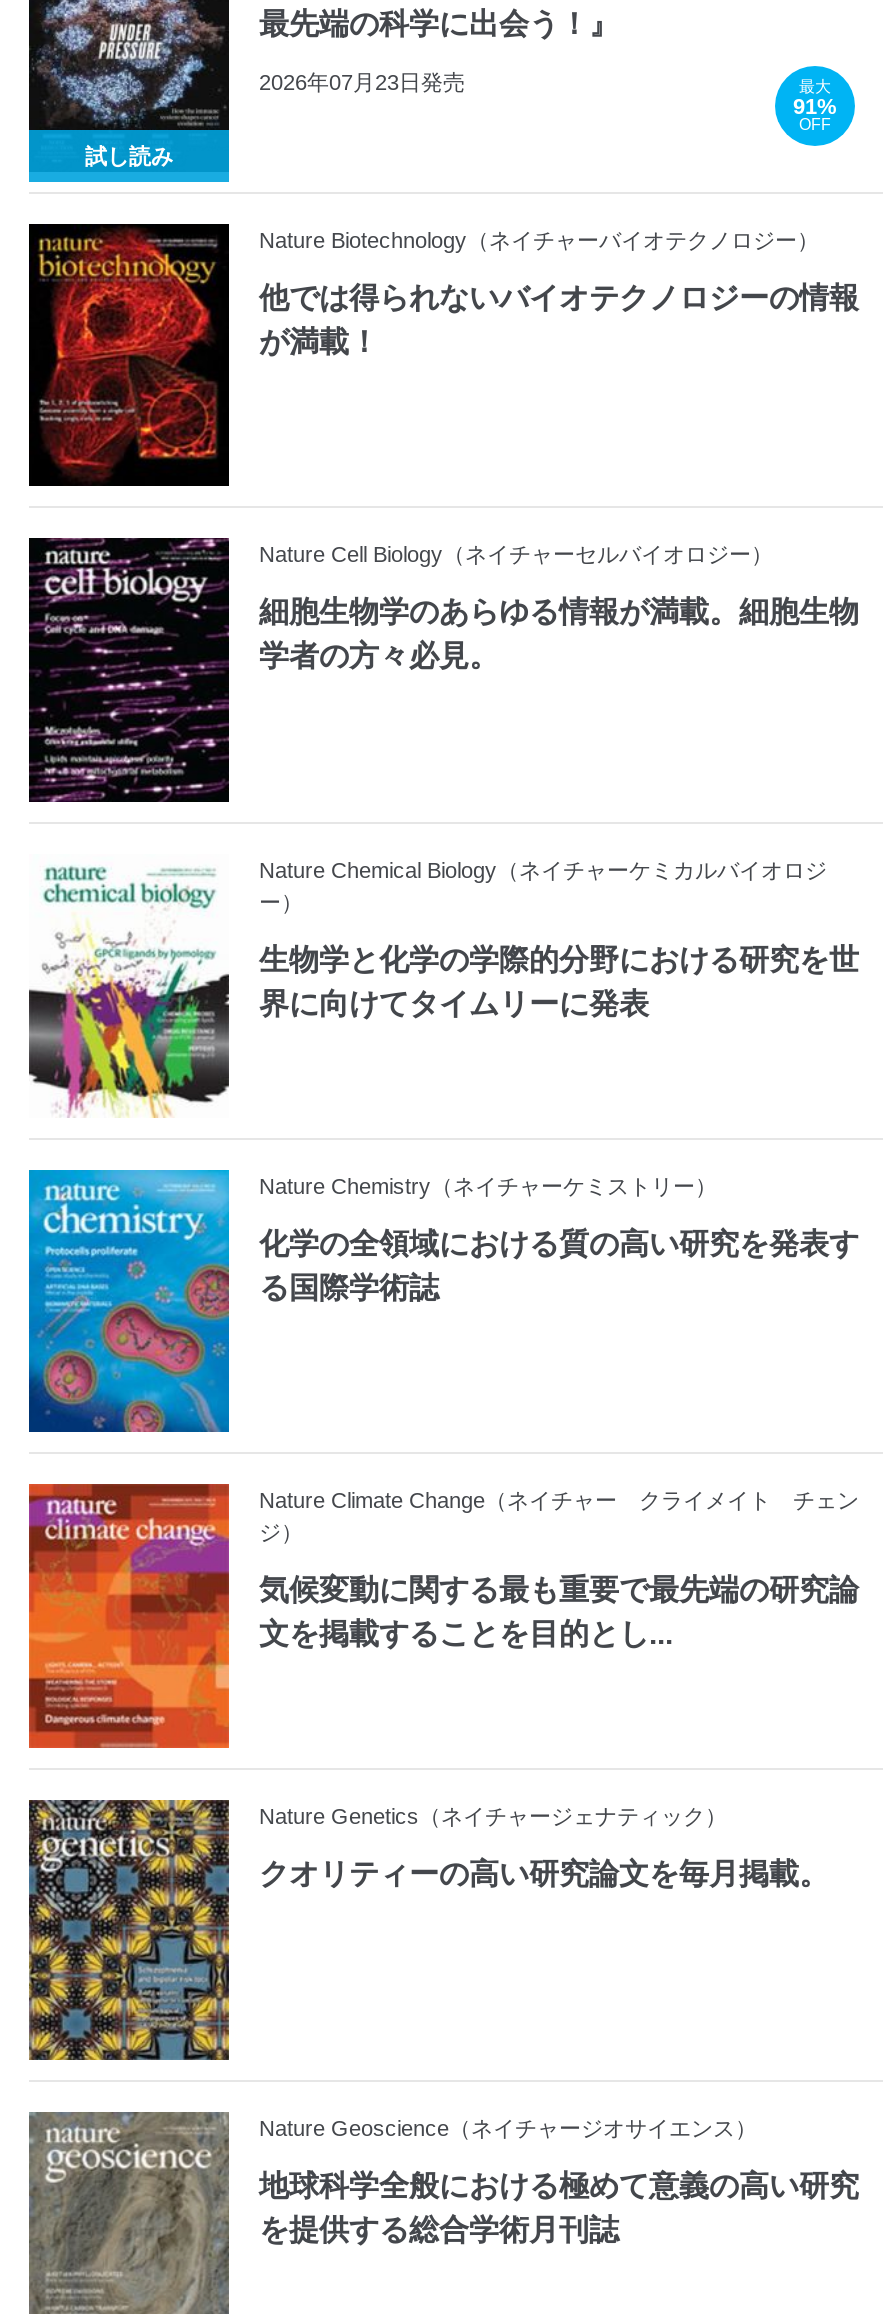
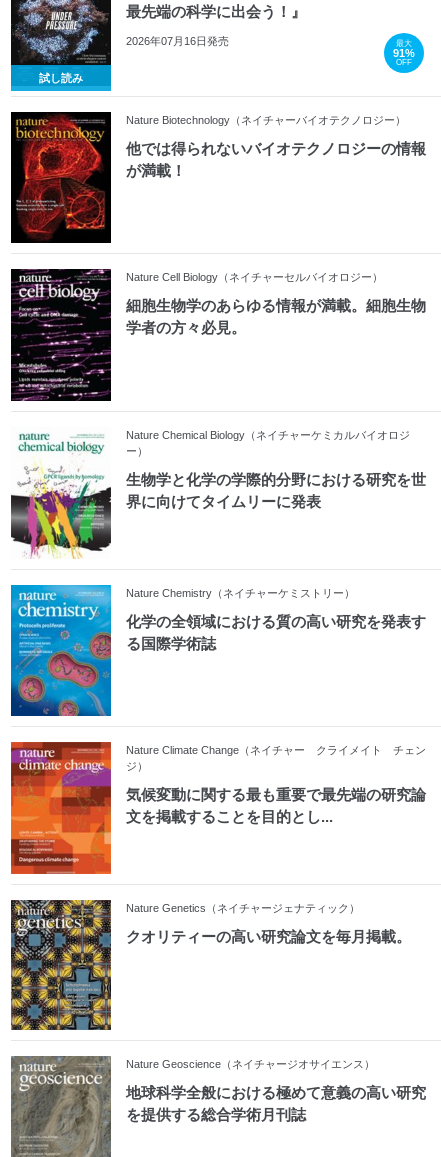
[259,71,465,95] 2026年07月23日発売 -> [126,35,229,47] 2026年07月16日発売

